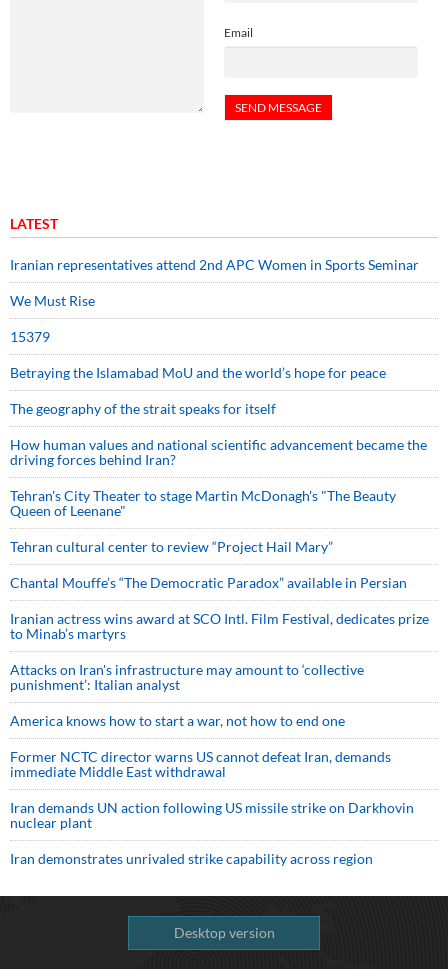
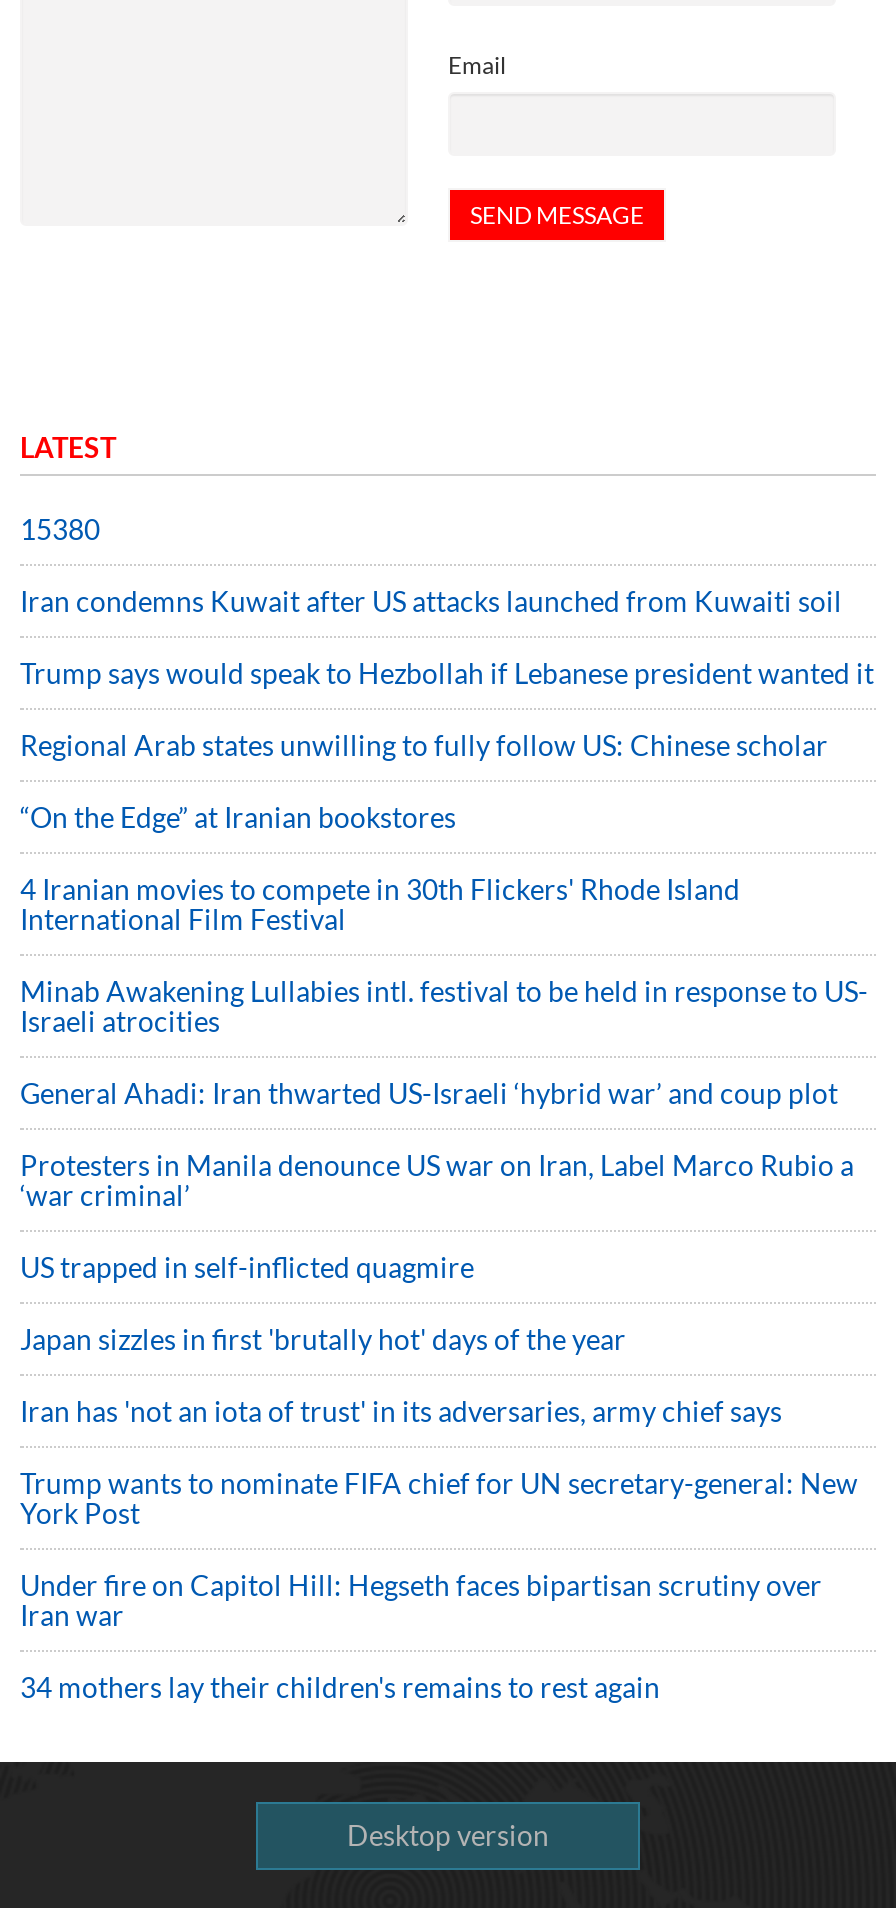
[10,256,419,273] Iranian representatives attend 2nd APC Women in Sports Seminar -> [20,512,100,546] 15380
[10,292,95,309] We Must Rise -> [20,584,842,618] Iran condemns Kuwait after US attacks launched from Kuwaiti soil
[10,328,50,345] 15379 -> [20,656,874,690] Trump says would speak to Hezbollah if Lebanese president wanted it
[10,364,386,381] Betraying the Islamabad MoU and the world’s hope for peace -> [20,728,828,762] Regional Arab states unwilling to fully follow US: Chinese scholar
[10,400,276,417] The geography of the strait speaks for itself -> [20,800,456,834] “On the Edge” at Iranian bookstores
[10,436,427,468] How human values and national scientific advancement became the | driving forces behind Iran? -> [20,872,740,936] 4 Iranian movies to compete in 30th Flickers' Rhode Island | International Film Festival
[10,487,396,519] Tehran's City Theater to stage Martin McDonagh's "The Beauty | Queen of Leenane" -> [20,974,868,1038] Minab Awakening Lullabies intl. festival to be held in response to US- | Israeli atrocities
[10,538,333,555] Tehran cultural center to review “Project Hail Mary” -> [20,1076,838,1110] General Ahadi: Iran thwarted US-Israeli ‘hybrid war’ and coup plot
[10,574,407,591] Chantal Mouffe’s “The Democratic Paradox” available in Persian -> [20,1148,854,1212] Protesters in Manila denounce US war on Iran, Label Marco Rubio a | ‘war criminal’
[10,610,429,642] Iranian actress wins award at SCO Intl. Film Festival, dedicates prize | to Minab’s martyrs -> [20,1250,480,1284] US trapped in self-inflicted quagmire
[10,661,364,693] Attacks on Iran's infrastructure may amount to ‘collective | punishment’: Italian analyst -> [20,1322,626,1356] Japan sizzles in first 'brutally hot' days of the year
[10,712,345,729] America knows how to start a war, not how to end one -> [20,1394,788,1428] Iran has 'not an iota of trust' in its adversaries, army chief says
[10,748,391,780] Former NCTC director warns US cannot defeat Iran, demands | immediate Middle East withdrawal -> [20,1466,858,1530] Trump wants to nominate FIFA chief for UN secretary-general: New | York Post
[10,799,414,831] Iran demands UN action following US missile strike on Darkhovin | nuclear plant -> [20,1568,822,1632] Under fire on Capitol Hill: Hegseth faces bipartisan scrutiny over | Iran war
[10,850,373,867] Iran demonstrates unrivaled strike capability across region -> [20,1670,660,1704] 34 mothers lay their children's remains to rest again

